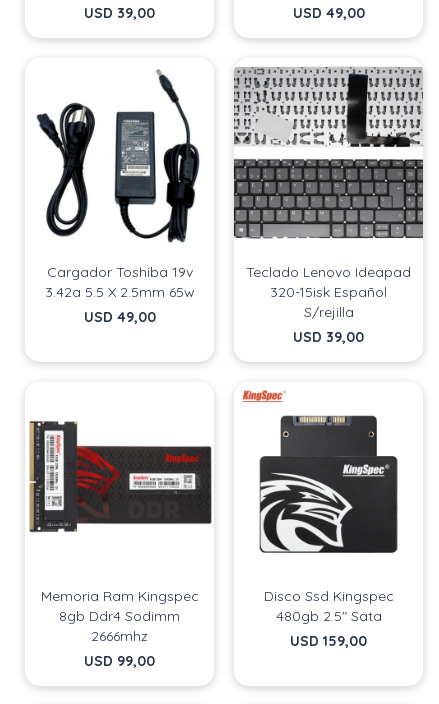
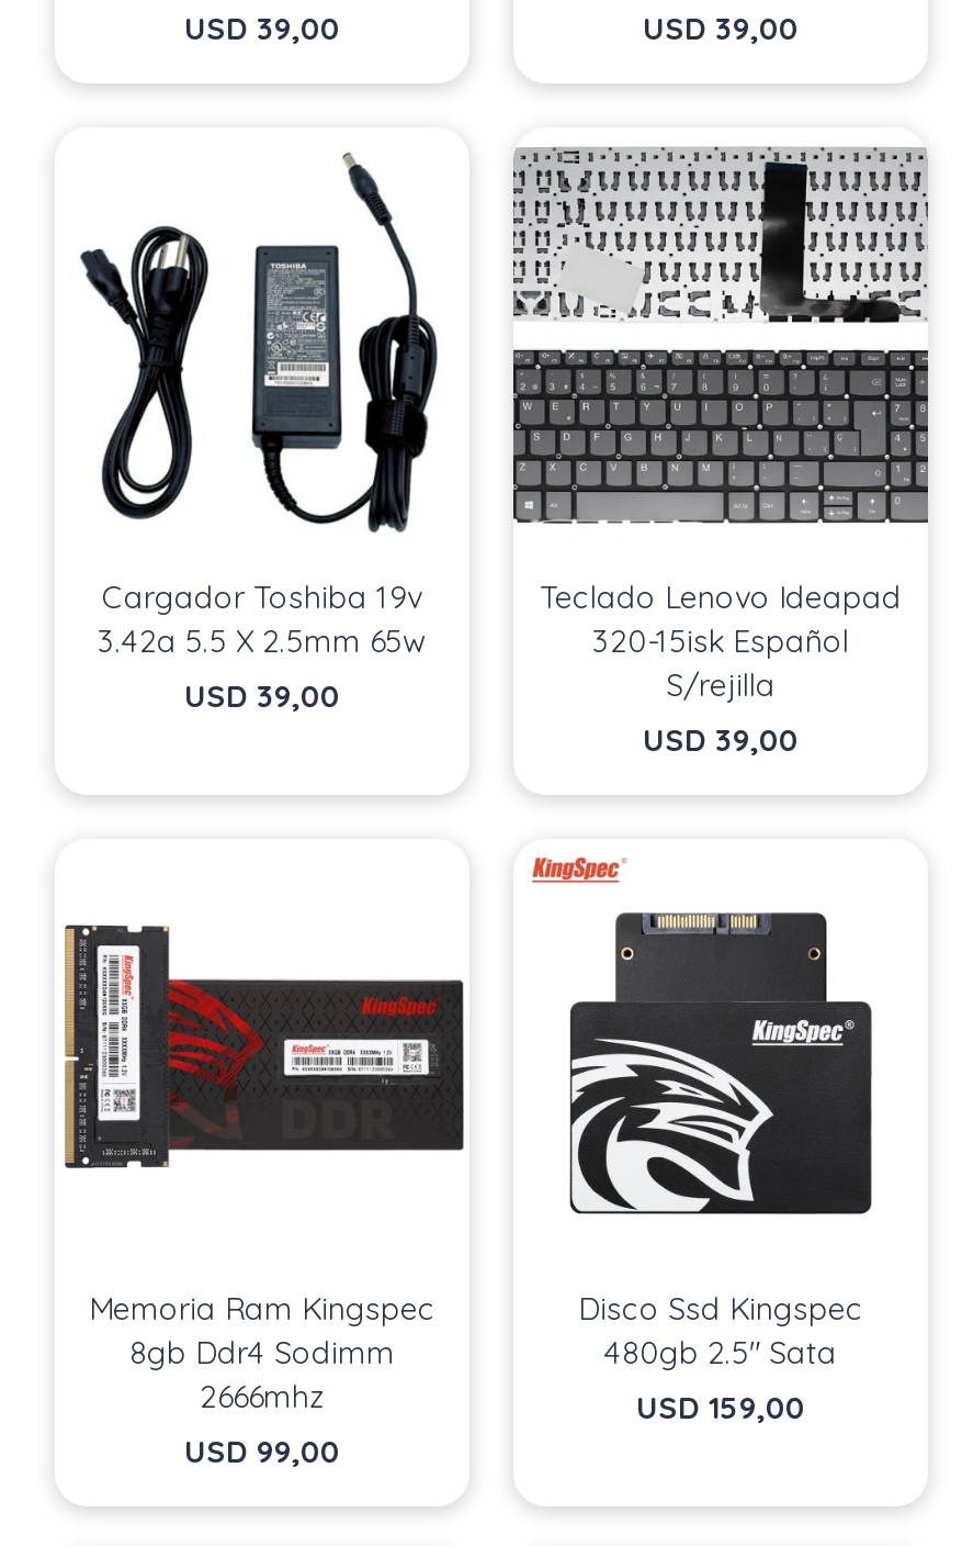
[292,4,364,22] USD 49,00 -> [643,9,799,48] USD 39,00
[83,308,155,326] USD 49,00 -> [184,676,340,716] USD 39,00

